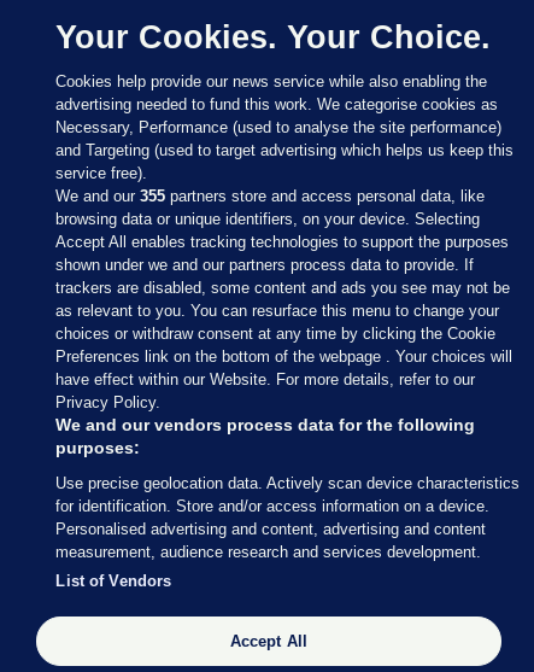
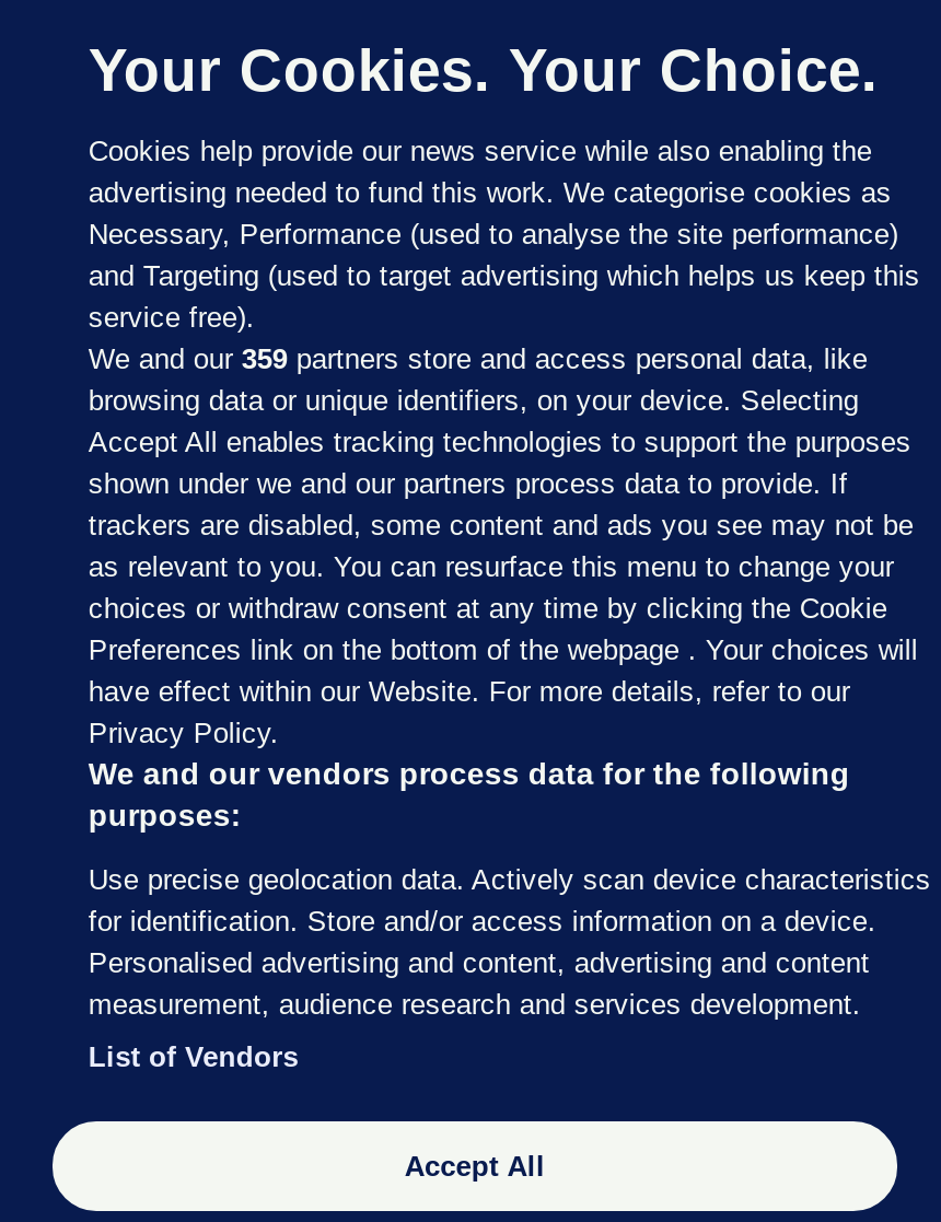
[56,187,485,205] We and our 355 partners store and access personal data, like -> [88,342,867,375] We and our 359 partners store and access personal data, like

